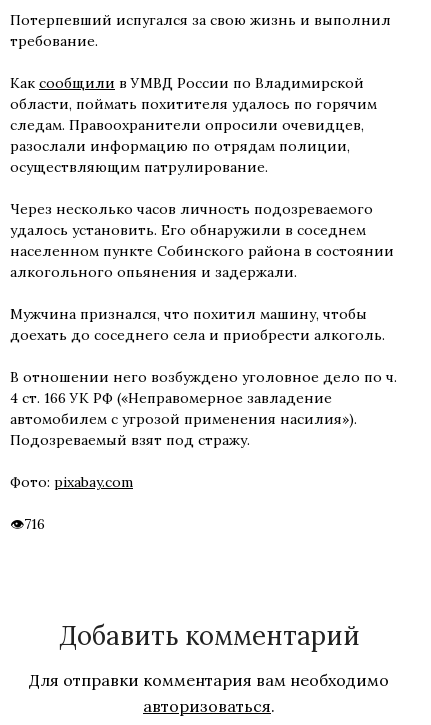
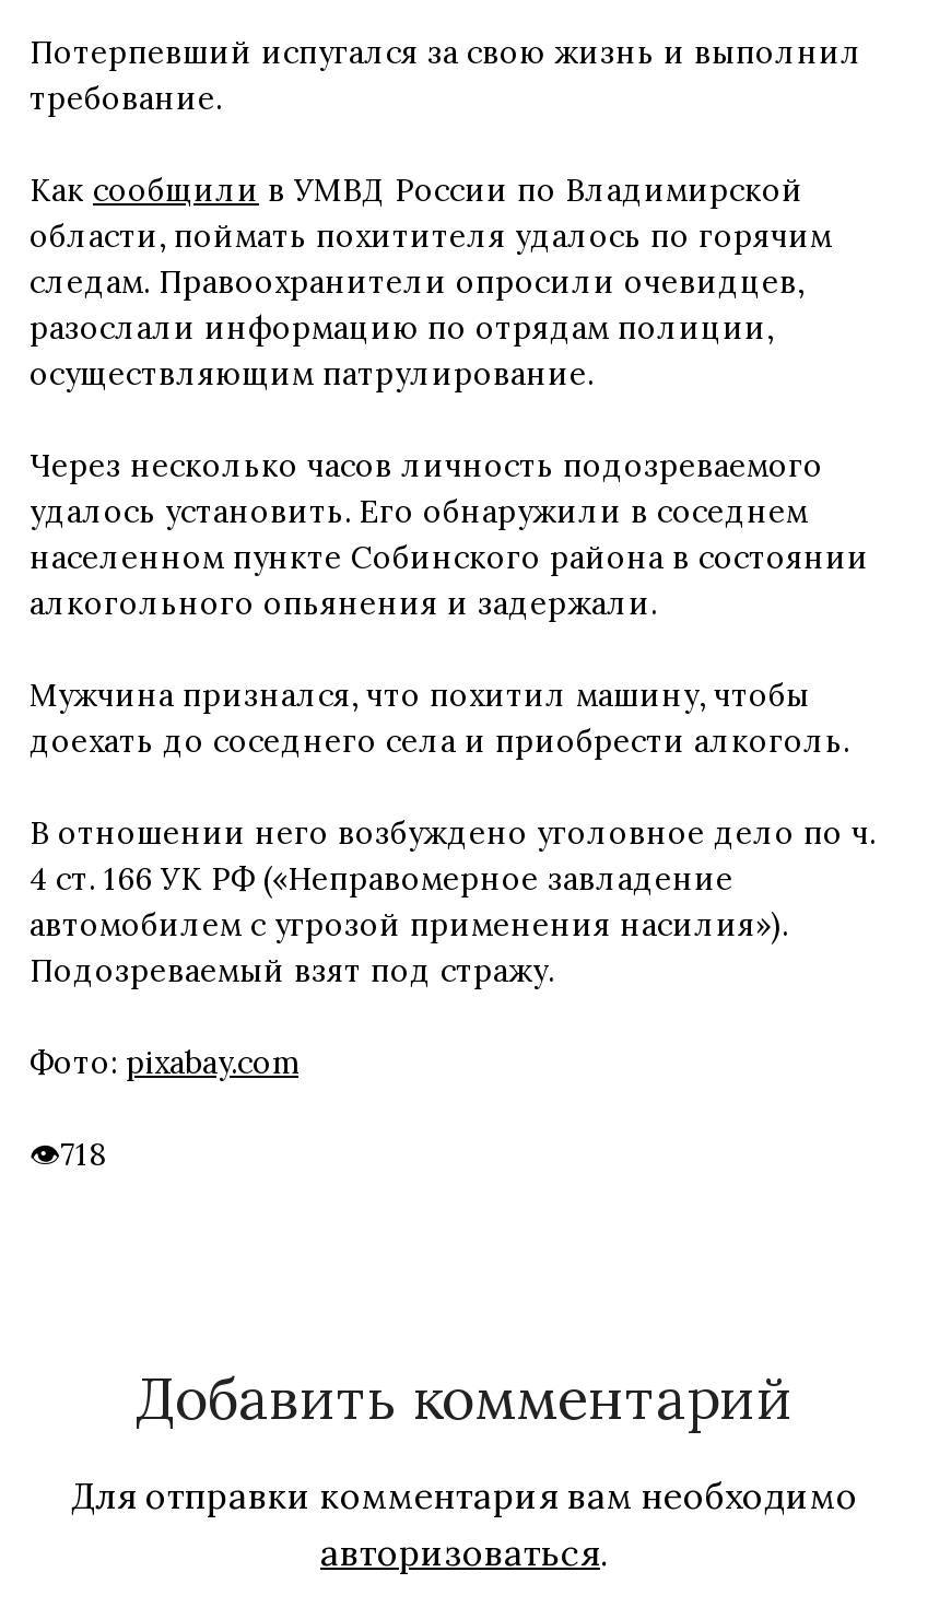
[24,515,45,533] 716 -> [60,1135,106,1174] 718

